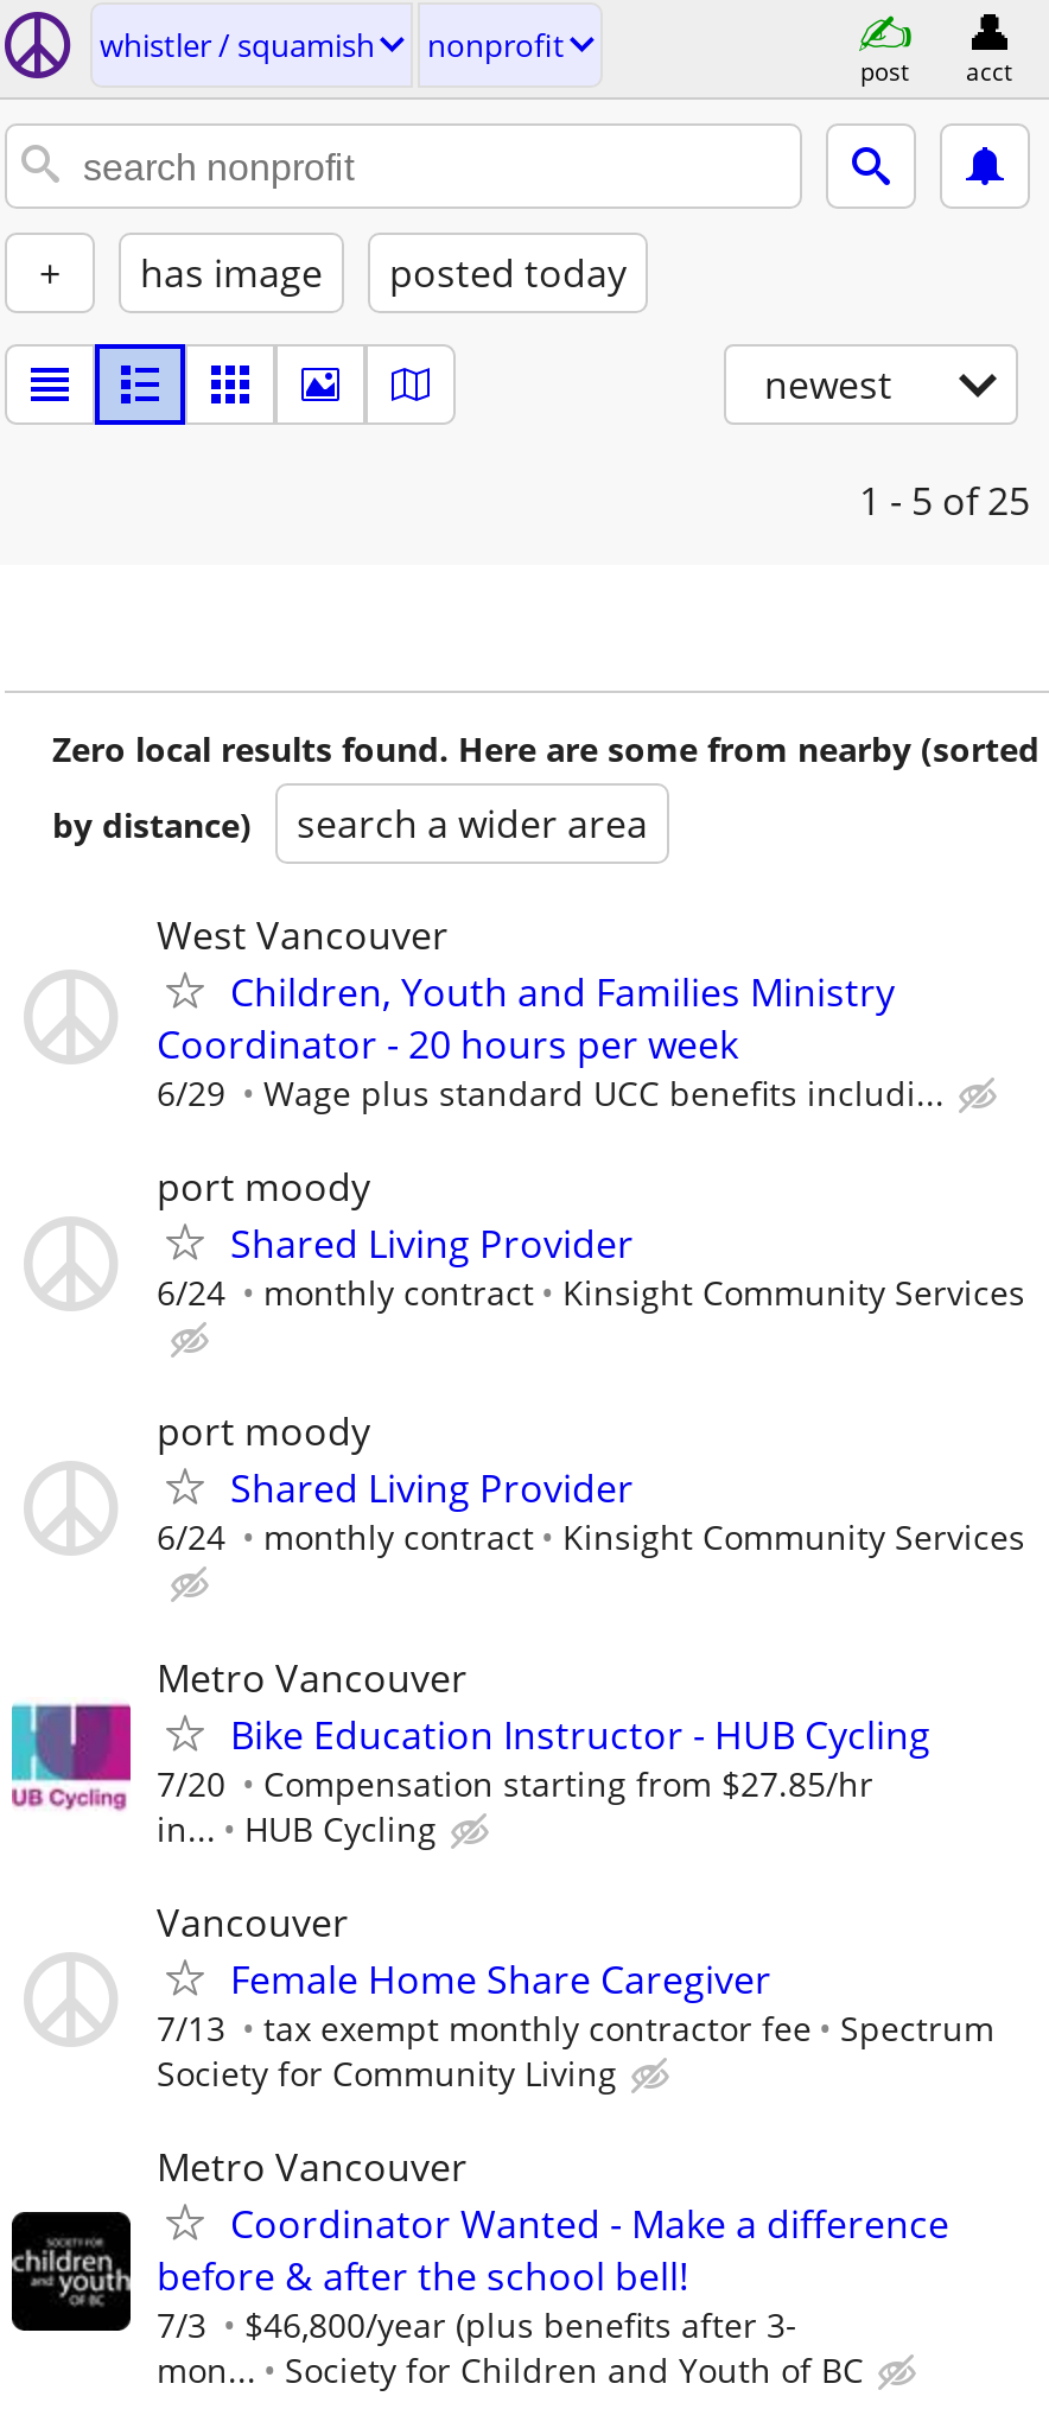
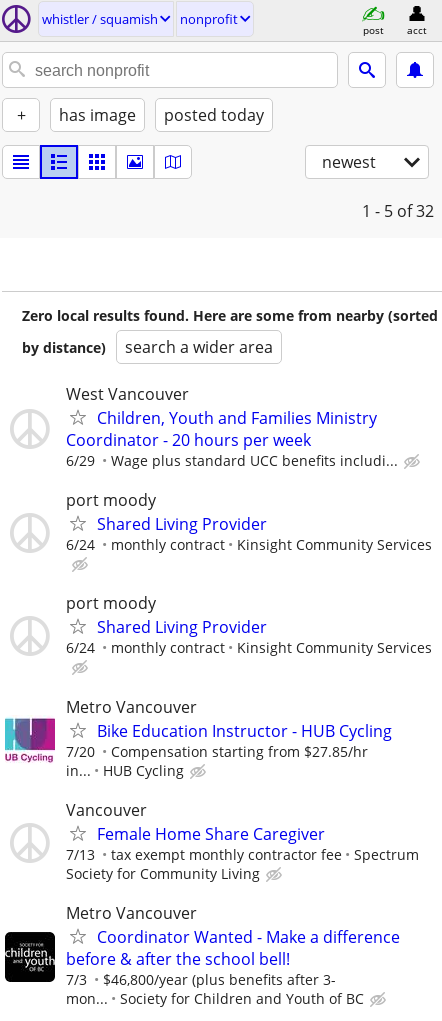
[859,475,1030,527] 1 - 5 of 25 -> [362,200,434,222] 1 - 5 of 32

